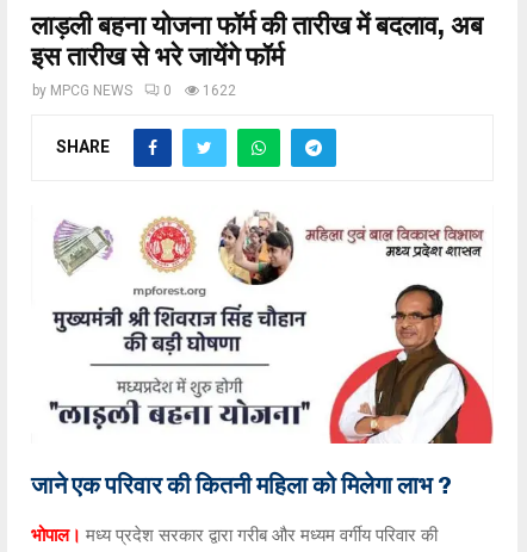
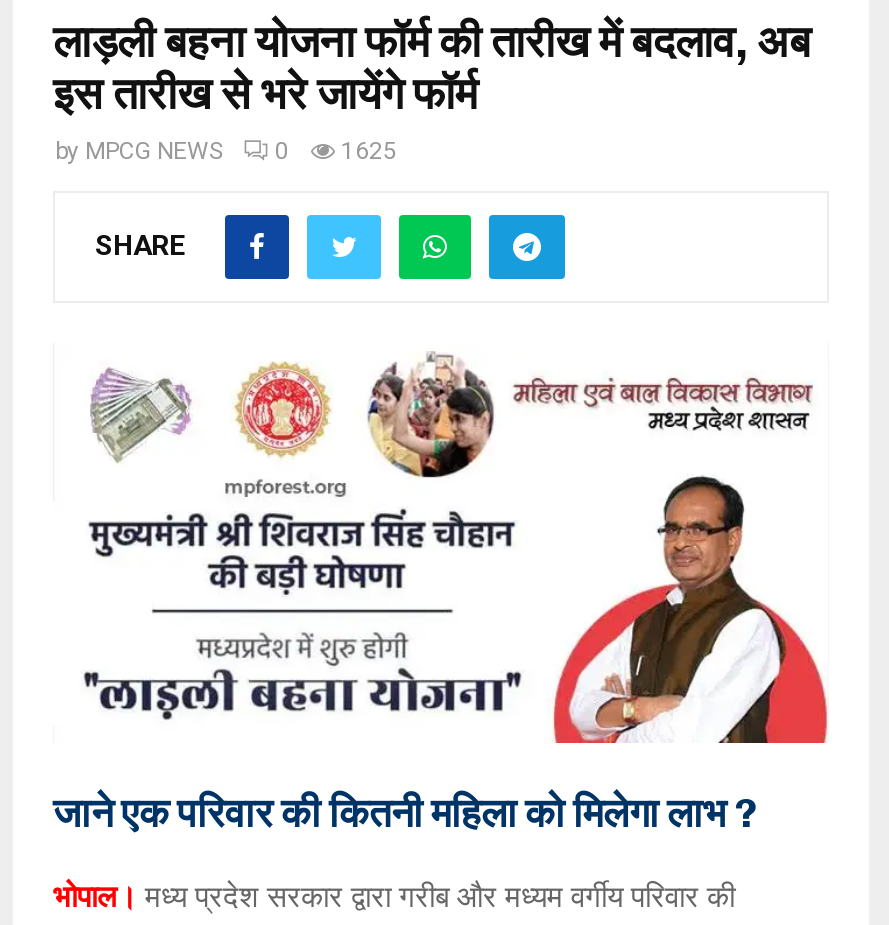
[32,82,236,99] by MPCG NEWS 0 1622 -> [55,137,397,165] by MPCG NEWS 0 1625

